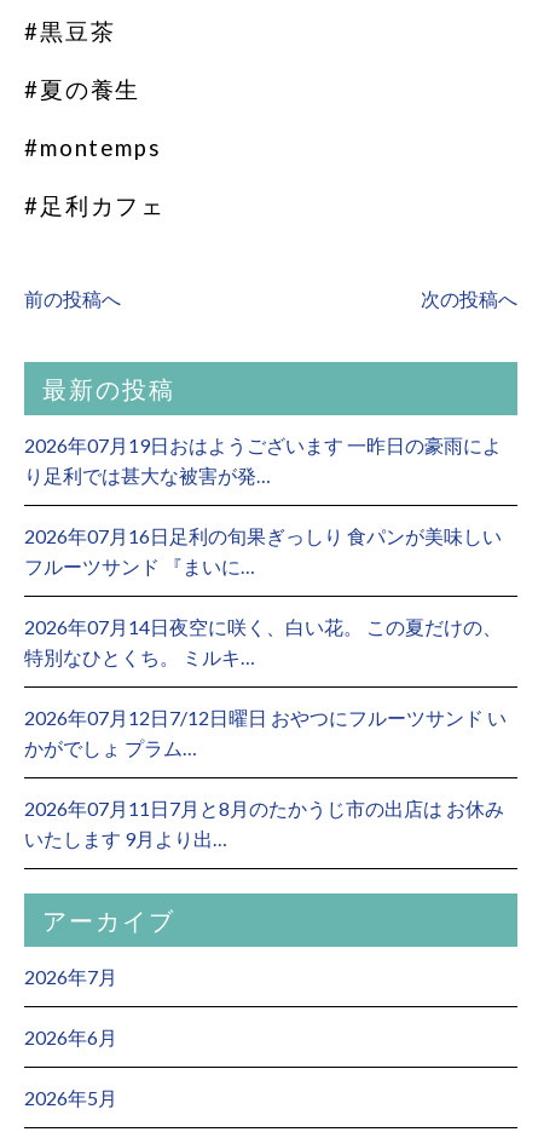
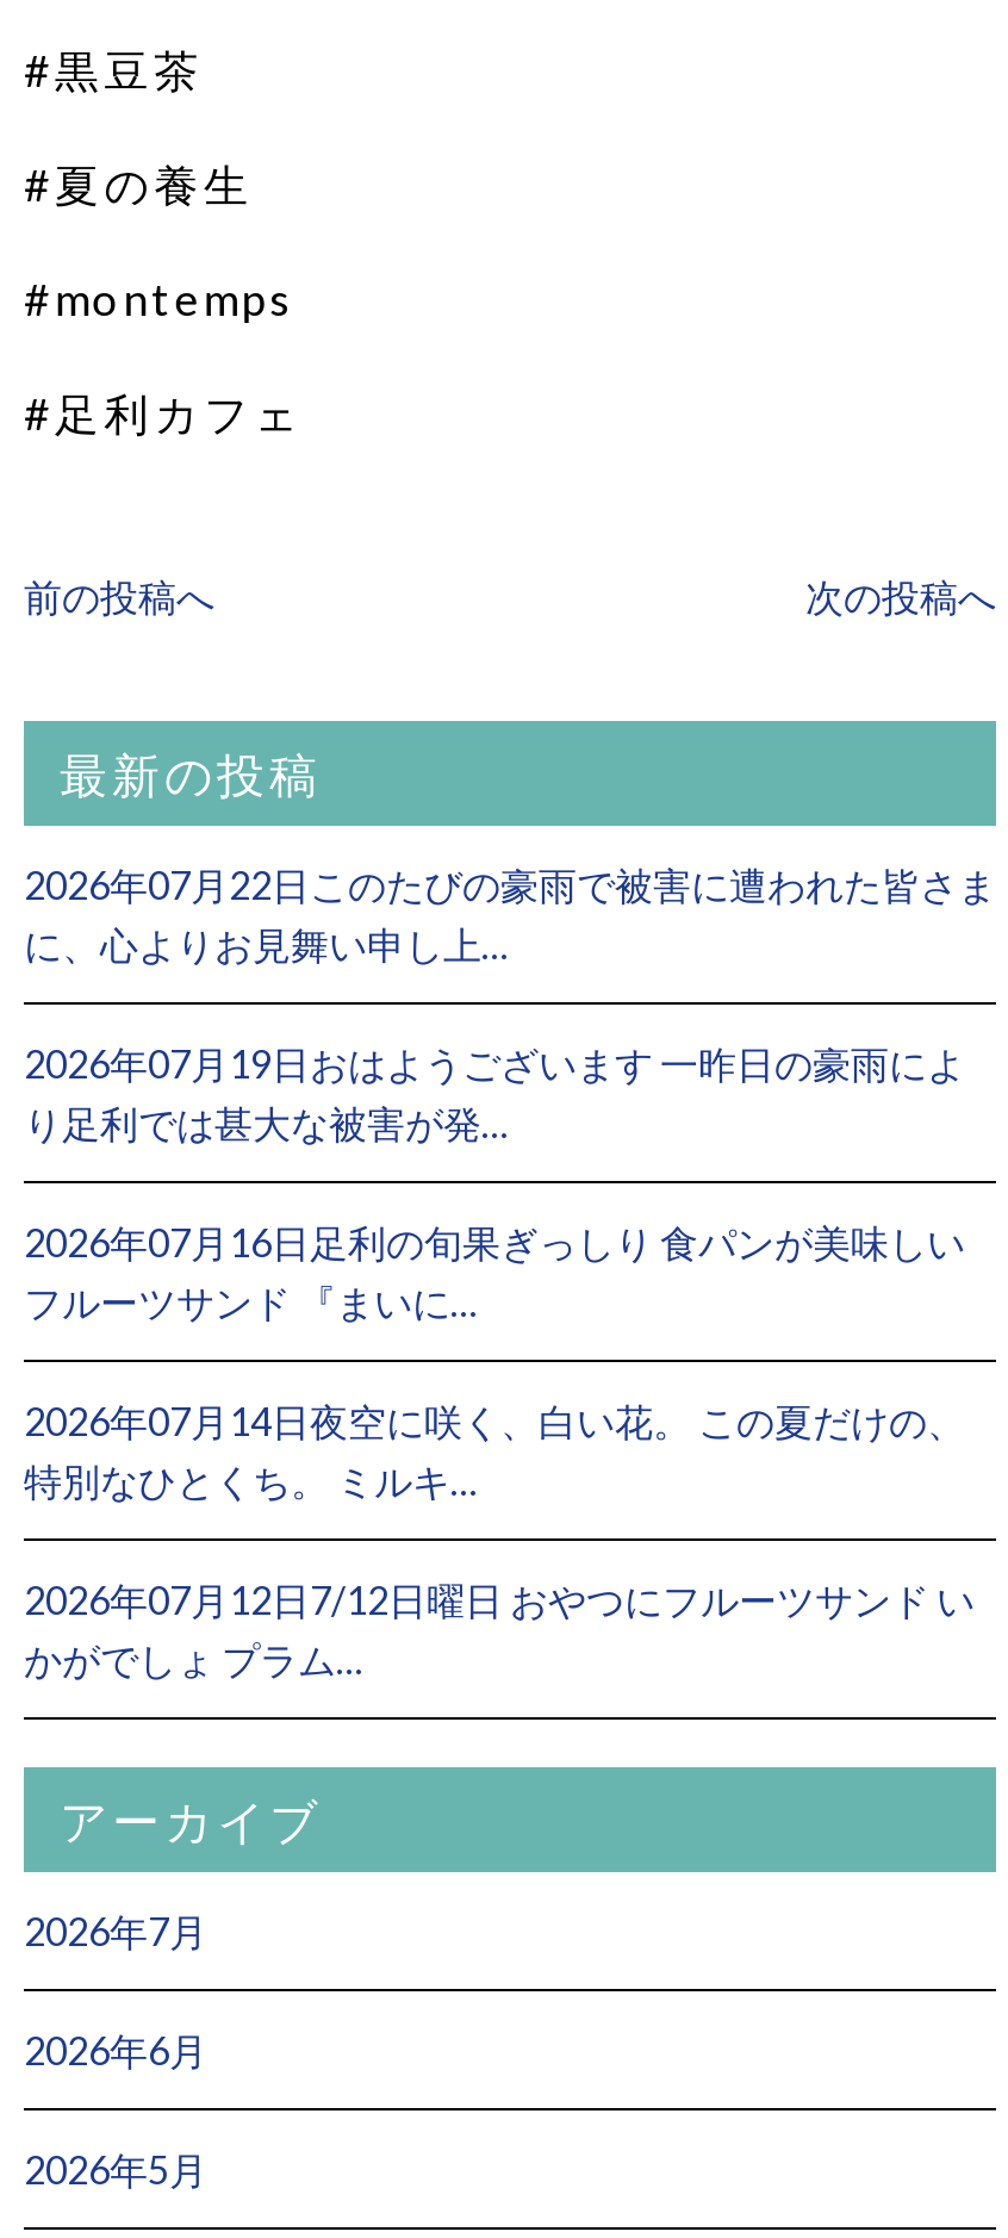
none -> [24,862,996,966] 2026年07月22日このたびの豪雨で被害に遭われた皆さま | に、心よりお見舞い申し上…
moved [24,433,507,759] -> [24,1040,975,1681]: 2026年07月19日おはようございます 一昨日の豪雨によ | り足利では甚大な被害が発… | 2026年07月16日足利の旬果ぎっしり 食パンが美味しい | フルーツサンド 『まいに… | 2026年07月14日夜空に咲く、白い花。 この夏だけの、 | 特別なひとくち。 ミルキ… | 2026年07月12日7/12日曜日 おやつにフルーツサンド い | かがでしょ プラム…
[24,797,504,850] 2026年07月11日7月と8月のたかうじ市の出店は お休み | いたします 9月より出… -> none

